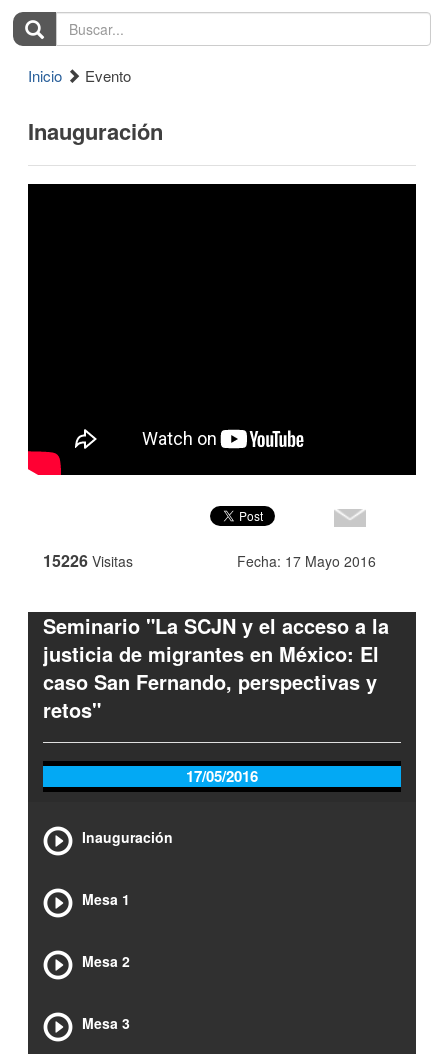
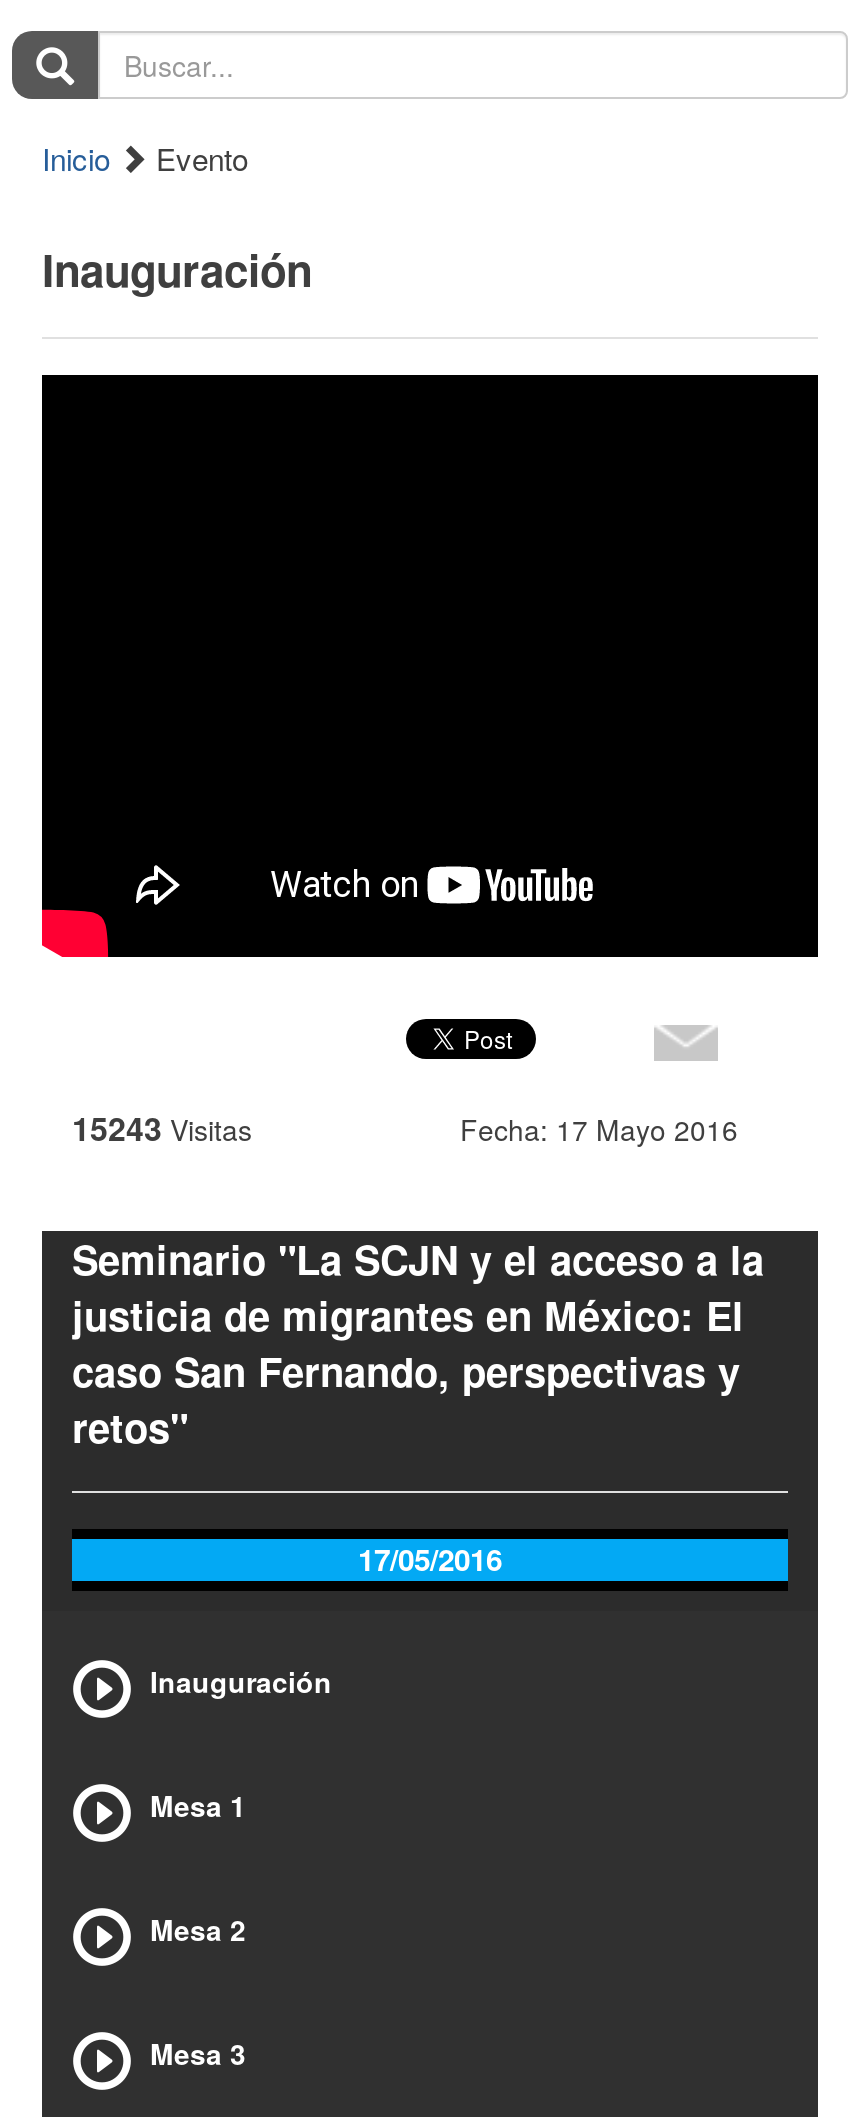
[43,549,133,572] 15226 Visitas -> [72,1105,252,1151] 15243 Visitas

